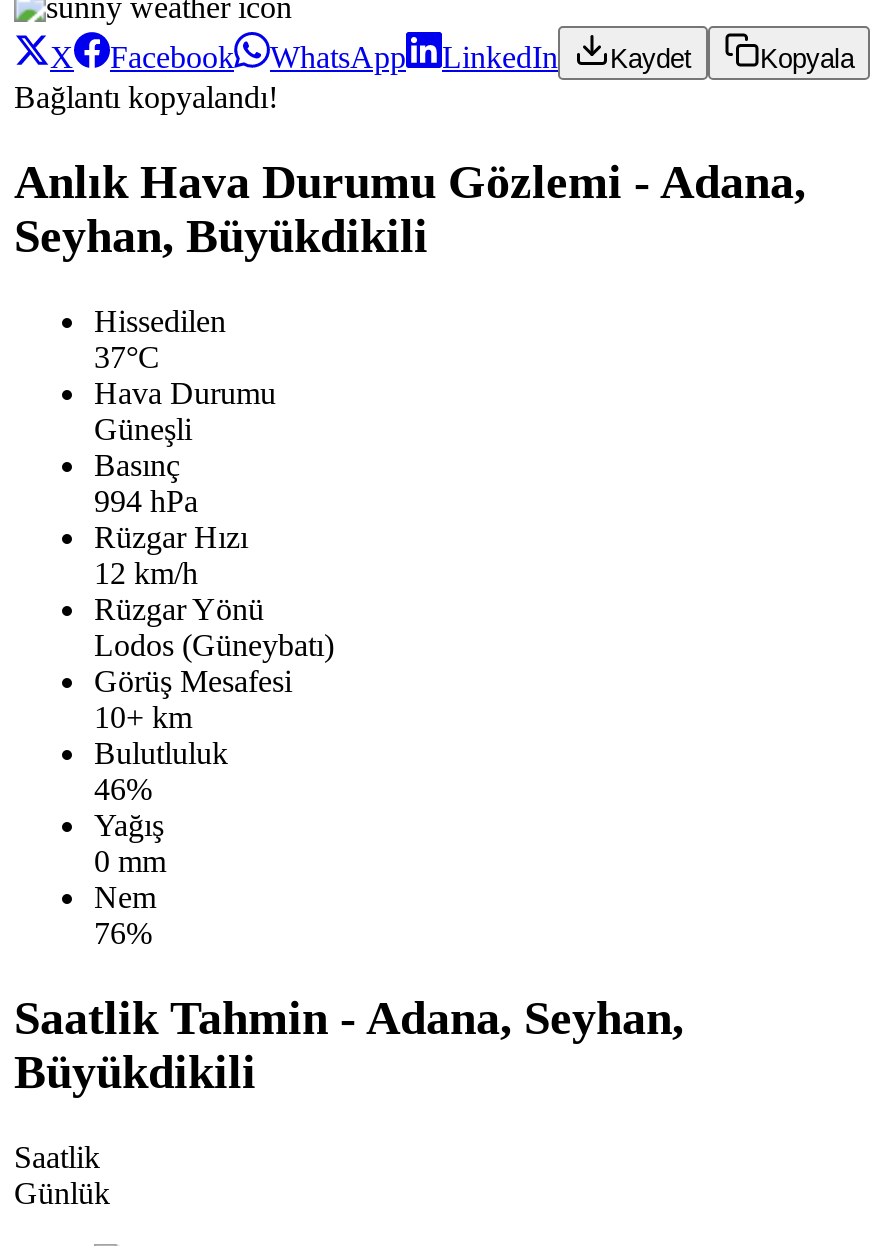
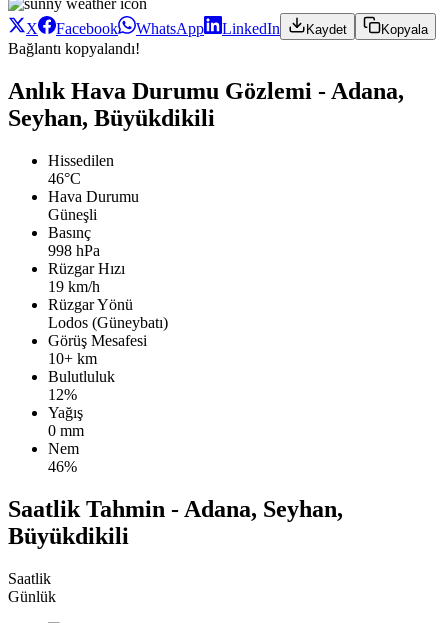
[94,340,160,374] 37°C -> [48,170,81,187] 46°C
[94,484,198,518] 994 hPa -> [48,242,100,259] 998 hPa
[94,556,198,590] 12 km/h -> [48,278,100,295] 19 km/h
[94,772,152,806] 46% -> [48,386,77,403] 12%
[94,916,152,950] 76% -> [48,458,77,475] 46%

